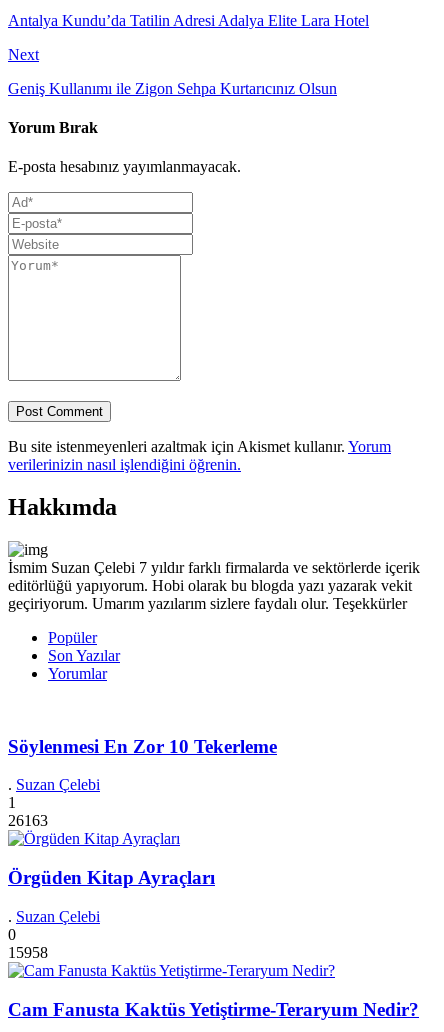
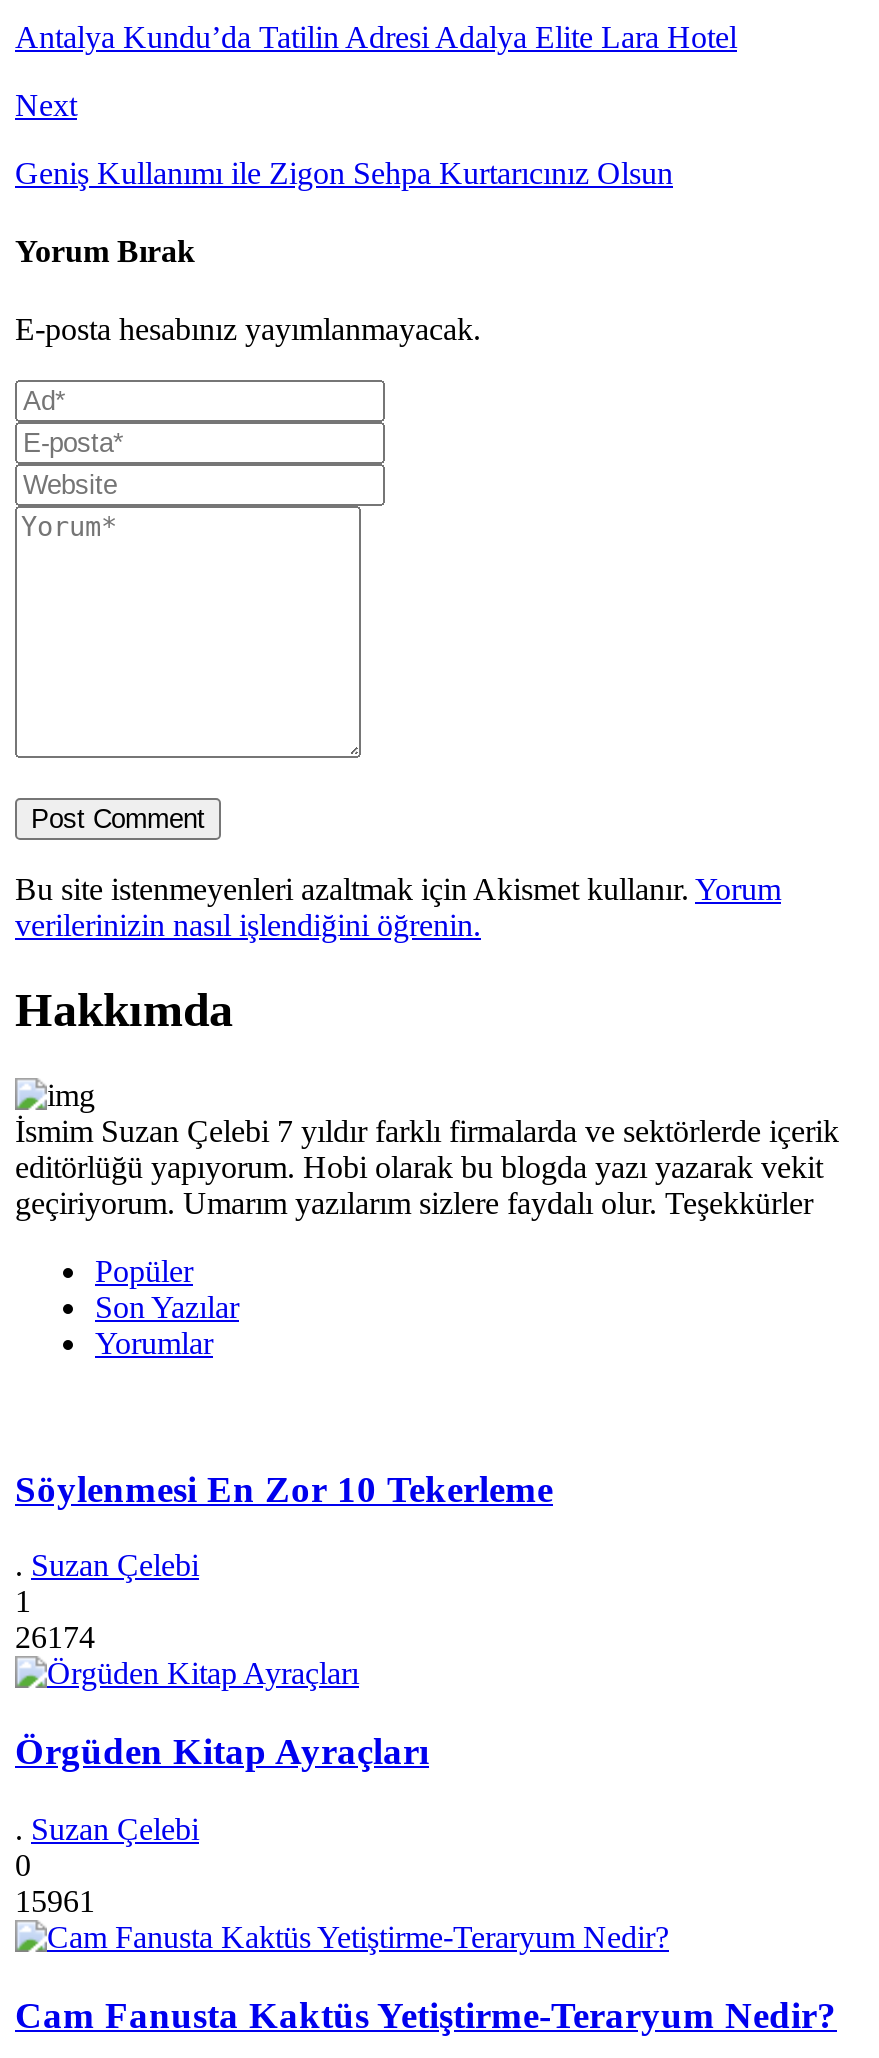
[8,812,48,829] 26163 -> [15,1621,95,1655] 26174
[8,944,48,961] 15958 -> [15,1884,95,1918] 15961

